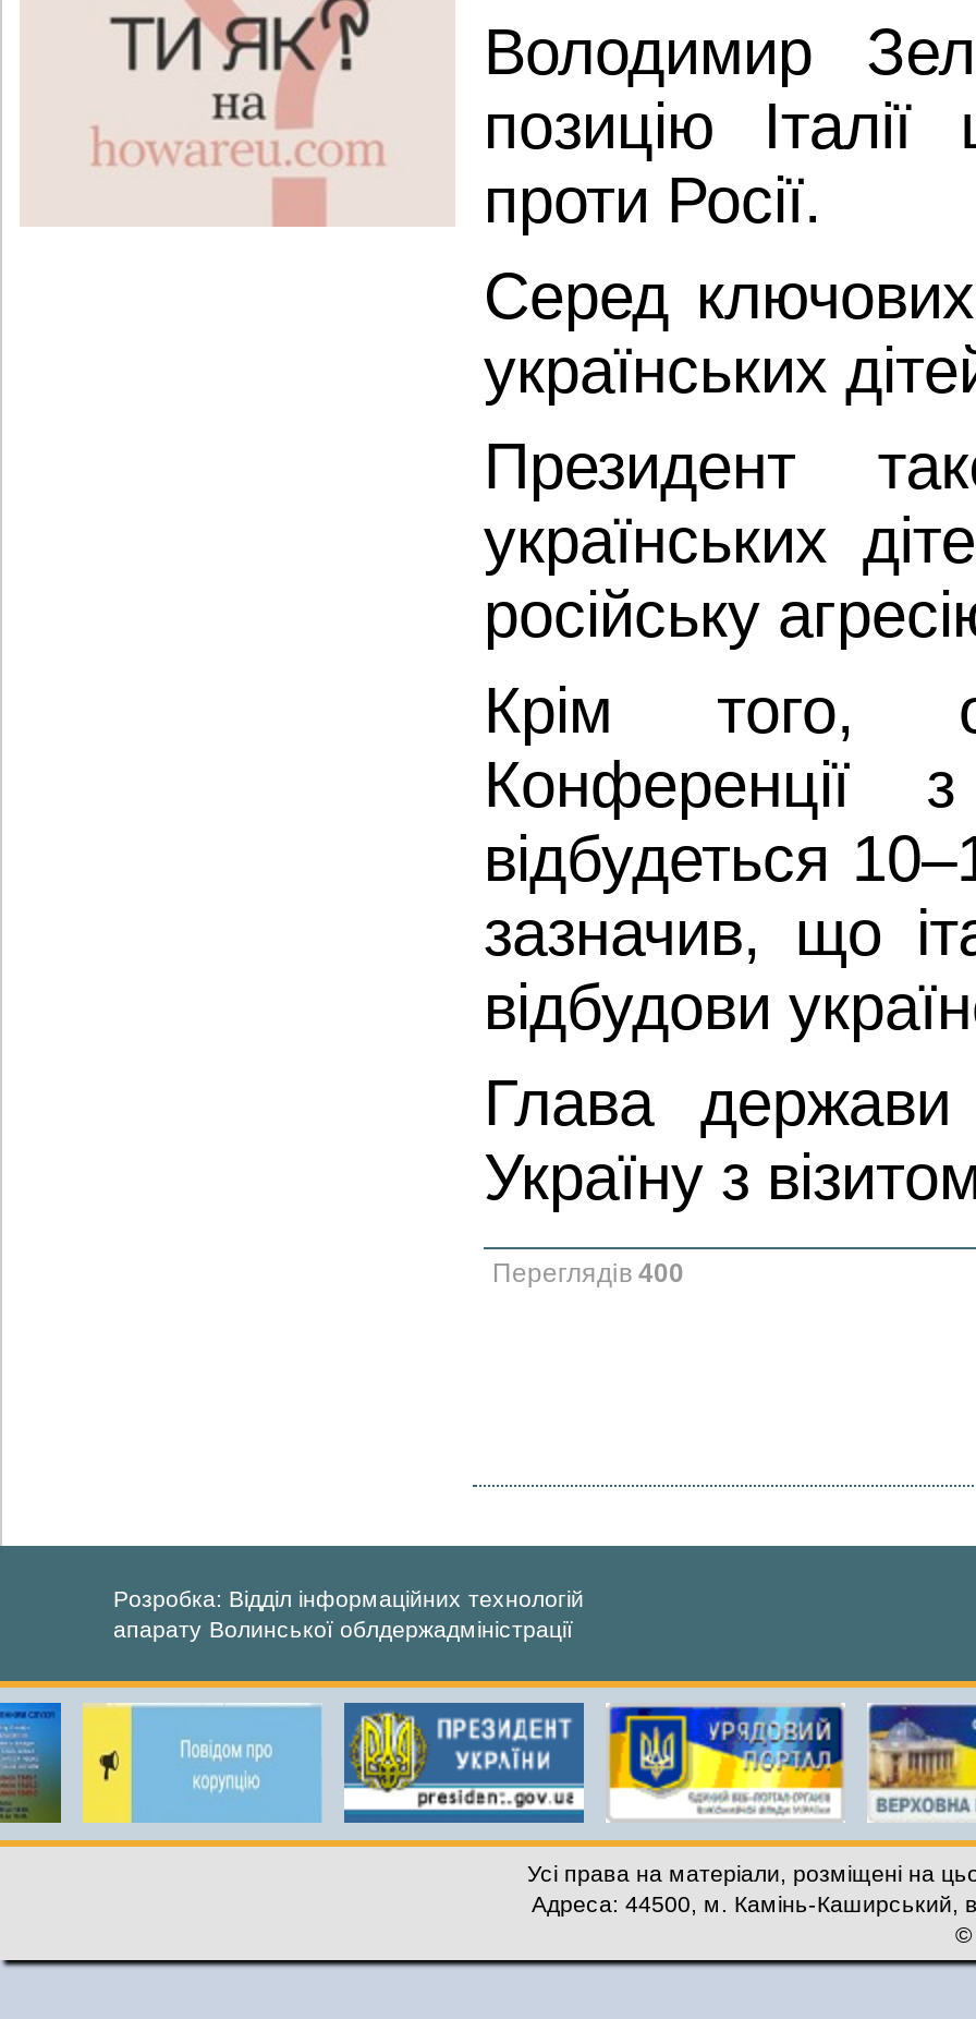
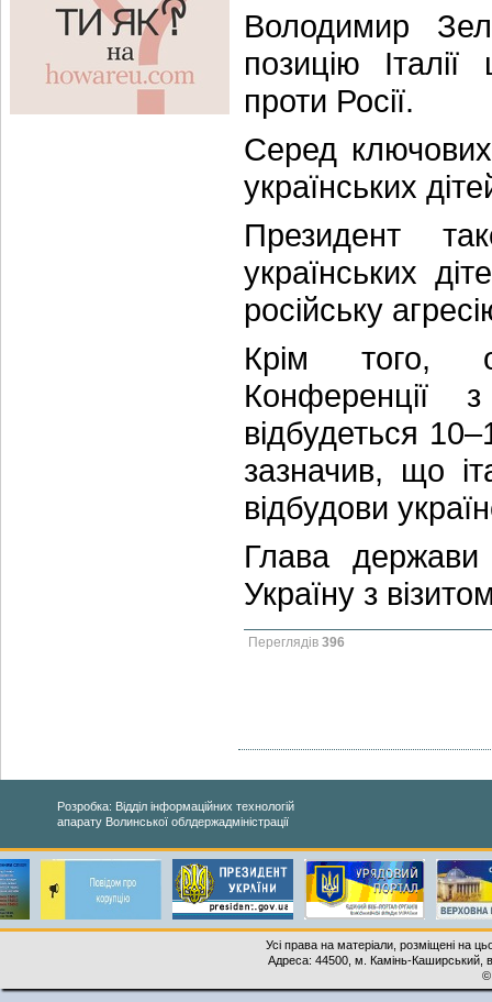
[492,1258,684,1289] Переглядів 400 -> [248,635,345,650] Переглядів 396

